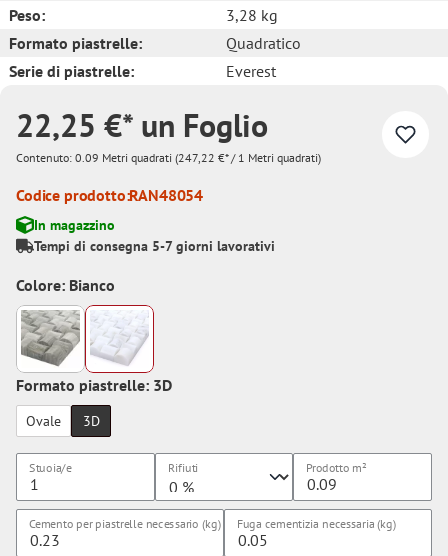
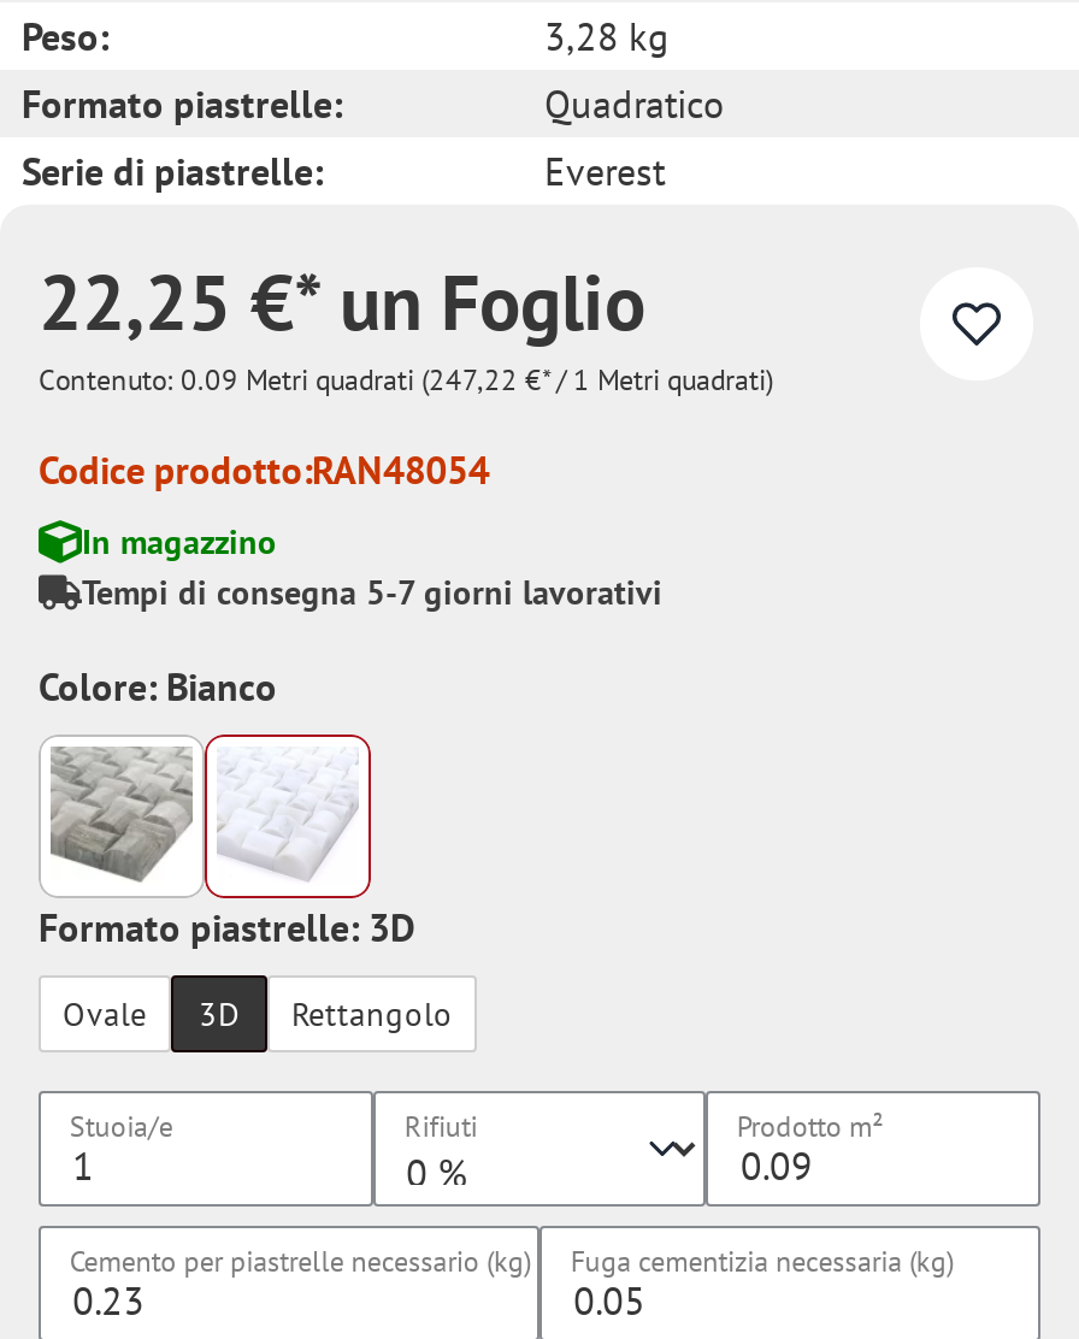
none -> [291,993,453,1036] Rettangolo

